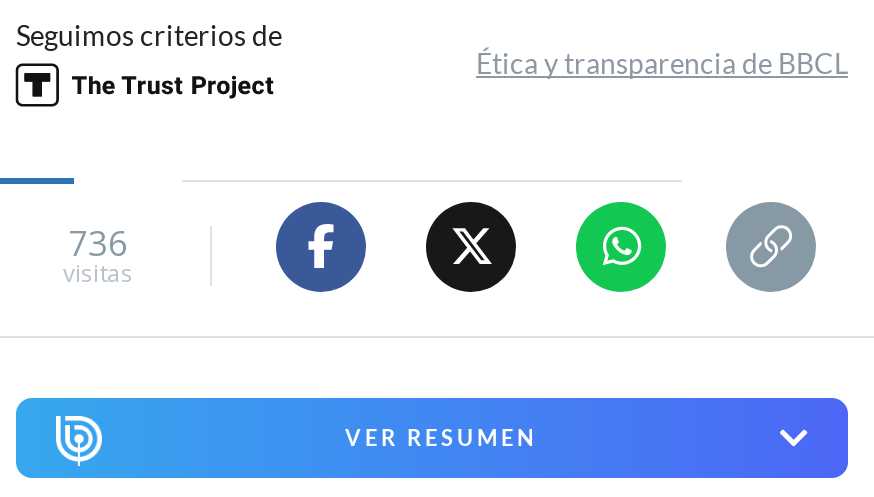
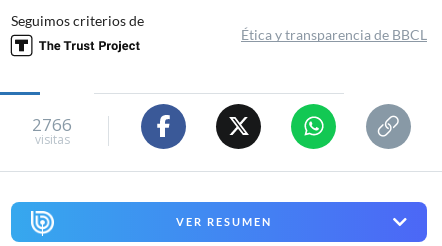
[68,220,128,266] 736 -> [32,113,72,136] 2766

